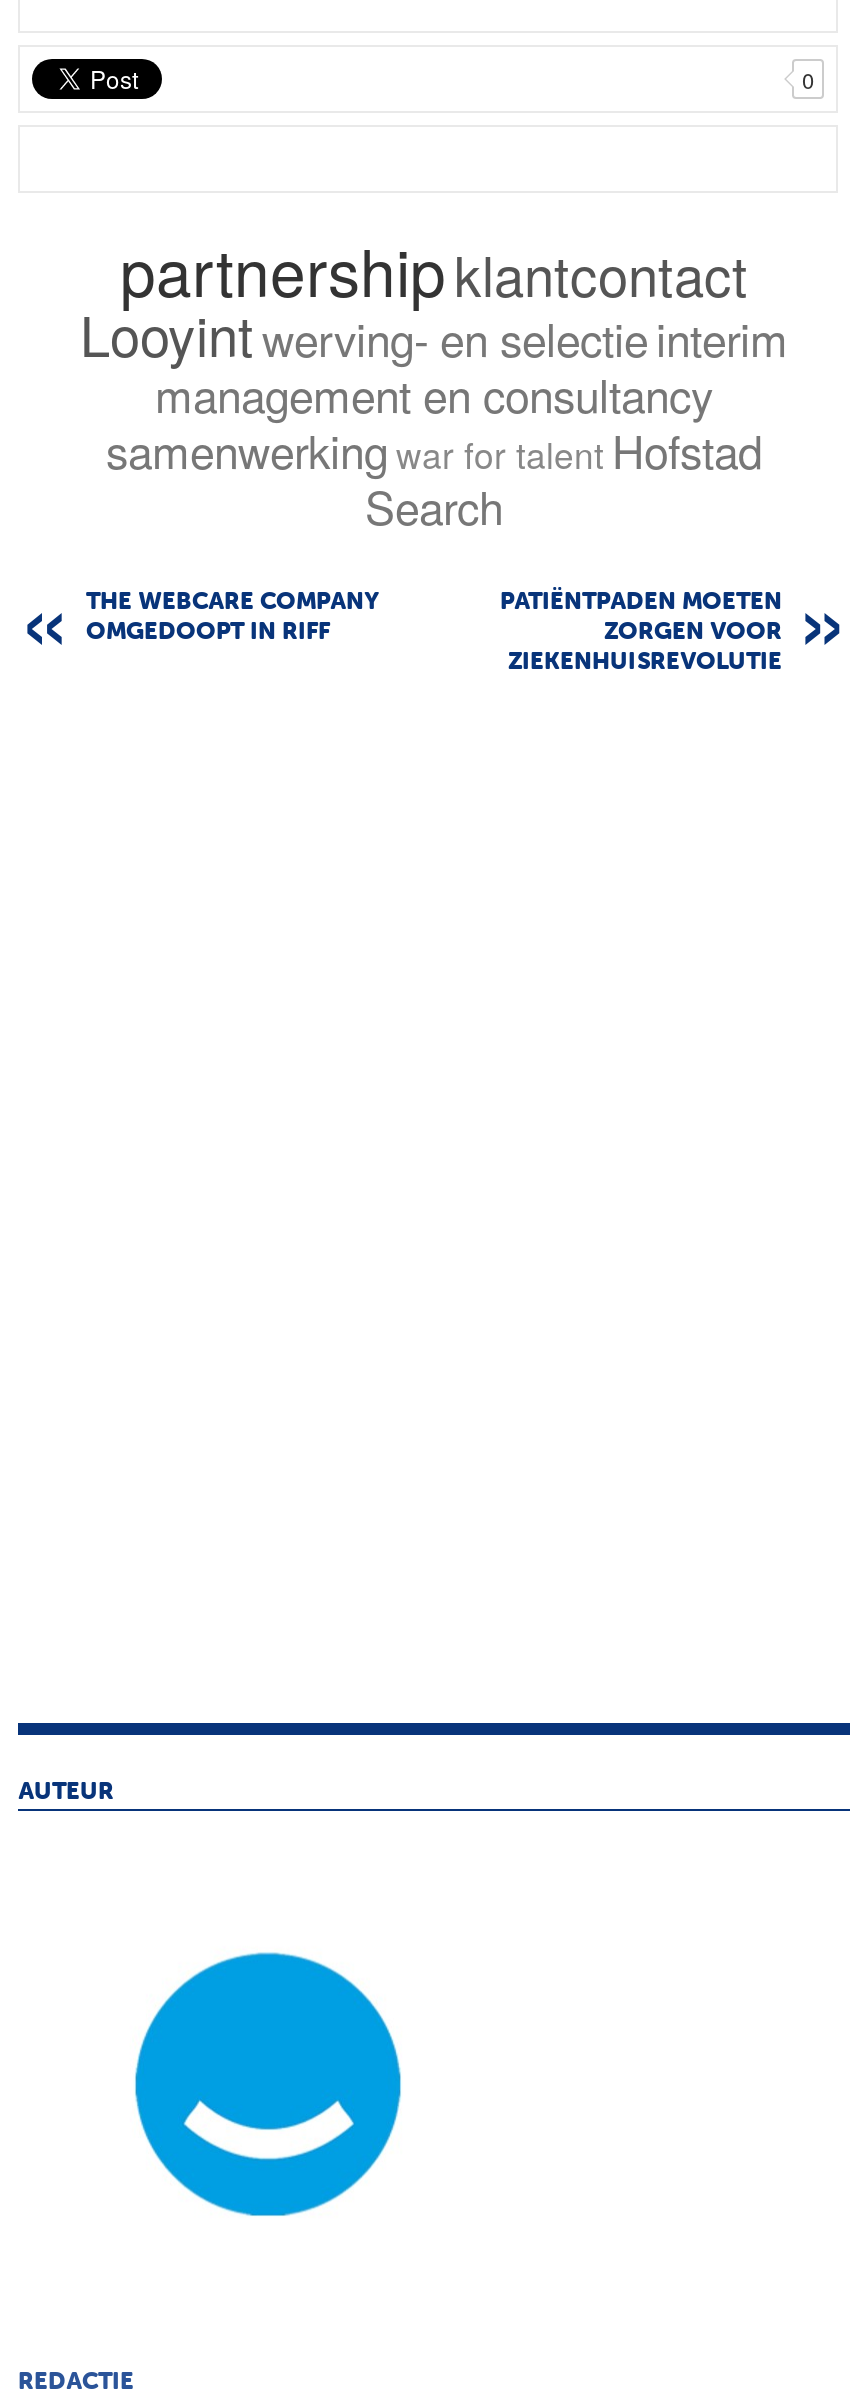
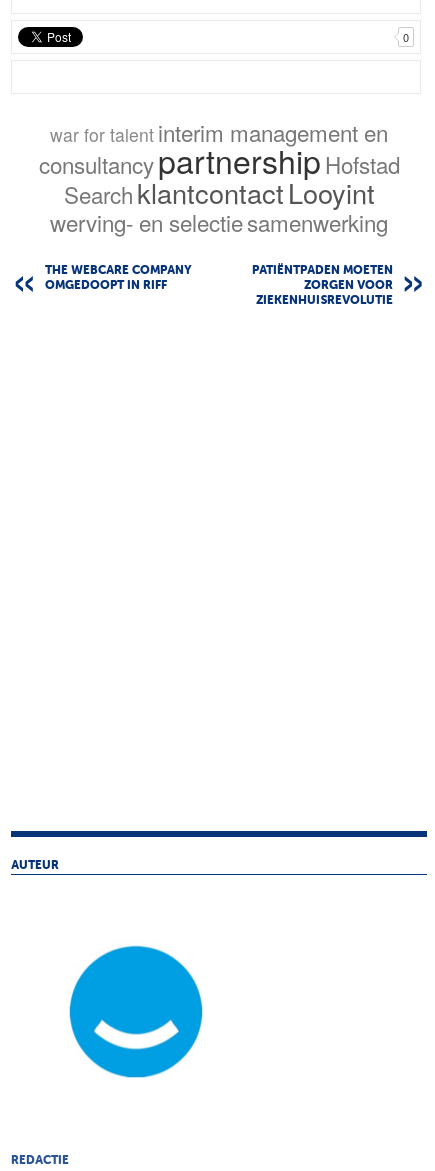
[80,224,788,538] partnership klantcontact | Looyint werving- en selectie interim | management en consultancy | samenwerking war for talent Hofstad | Search -> [38,116,399,238] war for talent interim management en | consultancy partnership Hofstad | Search klantcontact Looyint | werving- en selectie samenwerking

